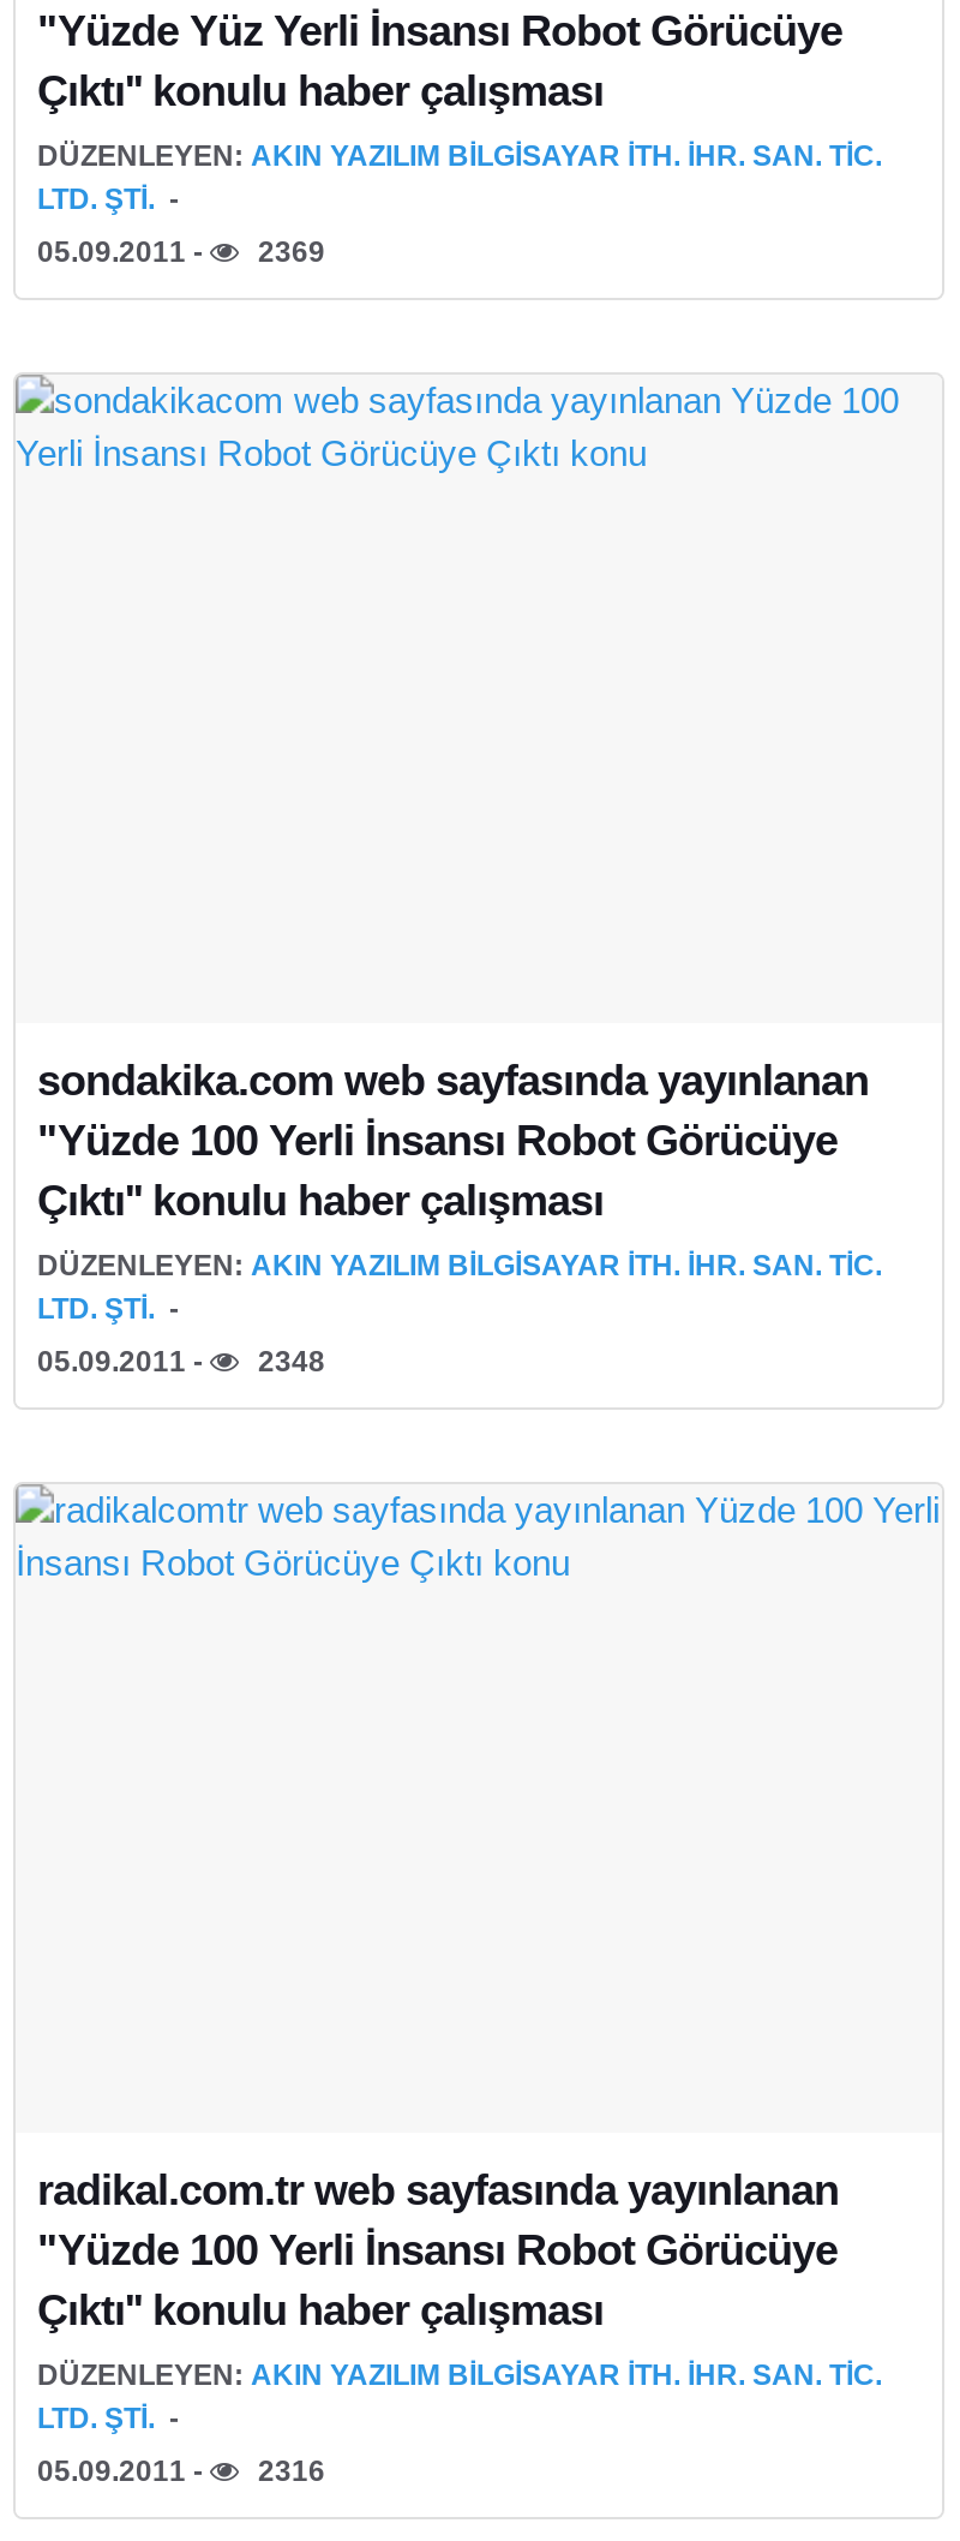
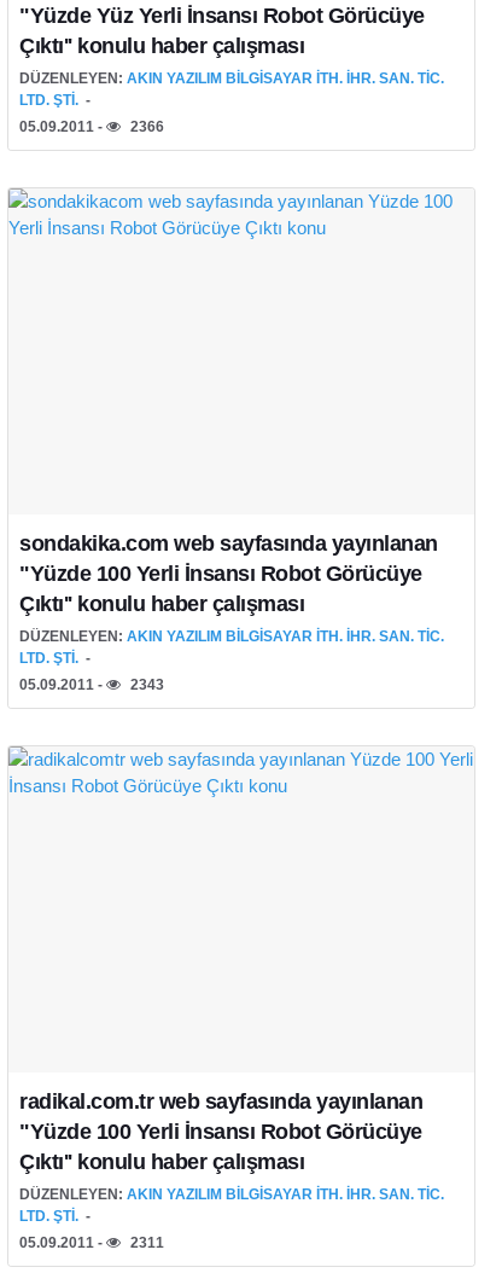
[37,236,325,269] 05.09.2011 - 2369 -> [19,118,164,135] 05.09.2011 - 2366
[37,1345,325,1379] 05.09.2011 - 2348 -> [19,677,164,694] 05.09.2011 - 2343
[37,2455,325,2489] 05.09.2011 - 2316 -> [19,1235,164,1252] 05.09.2011 - 2311

